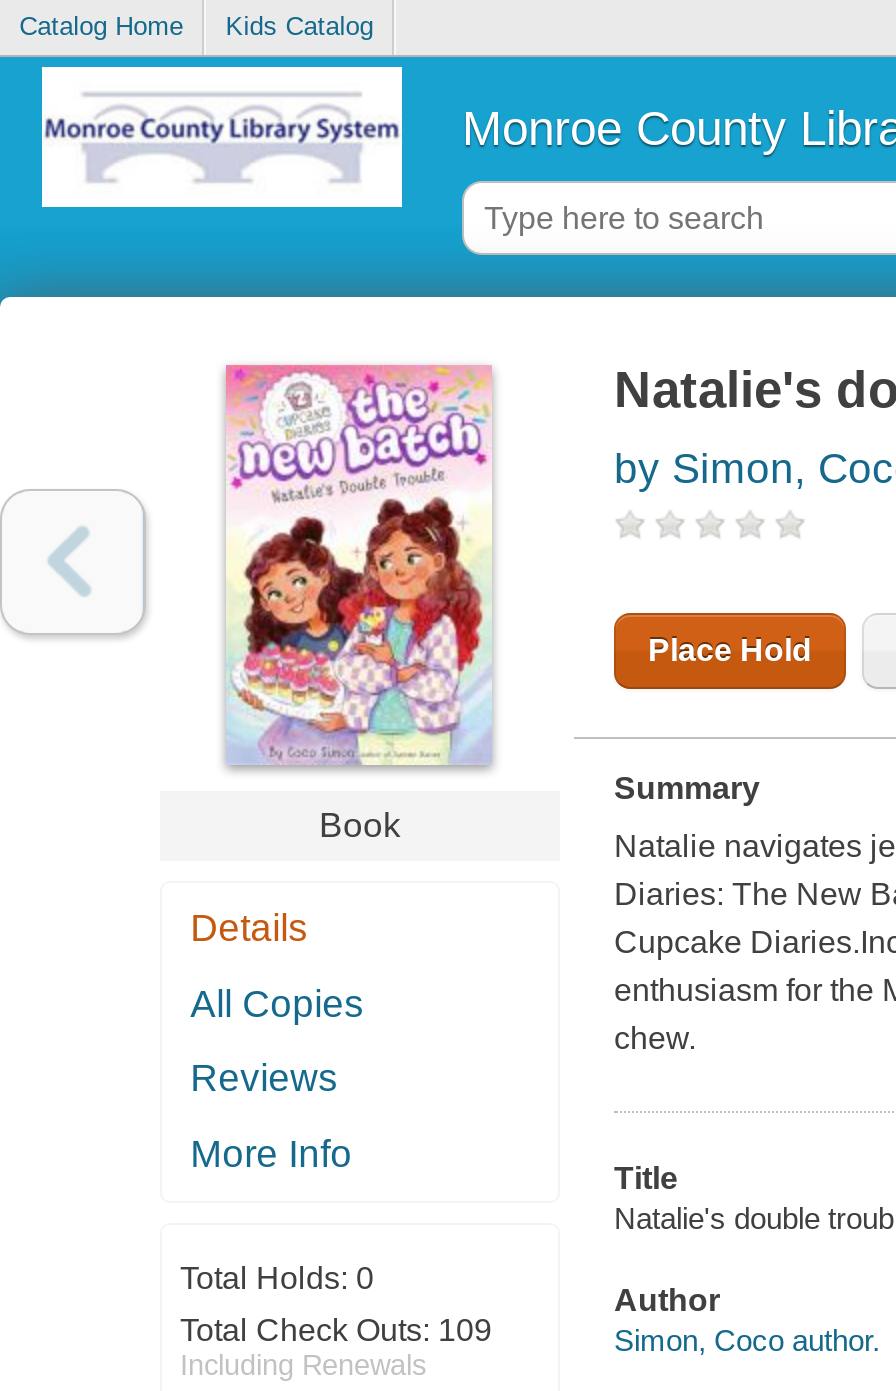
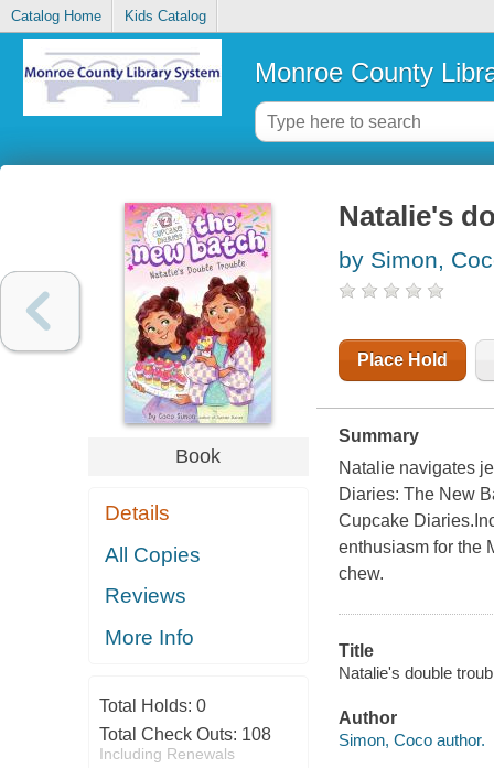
[180,1313,492,1347] Total Check Outs: 109 -> [99,725,271,744] Total Check Outs: 108

